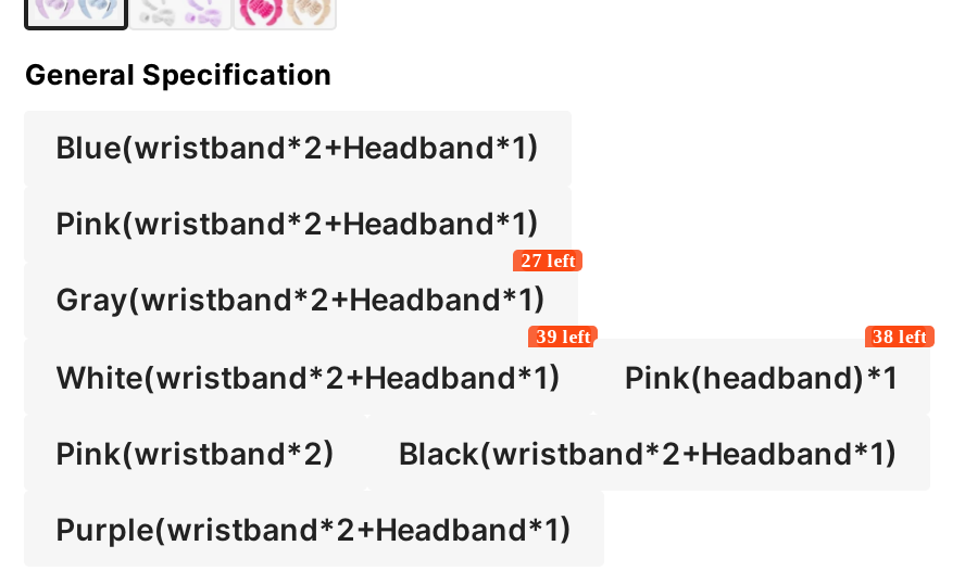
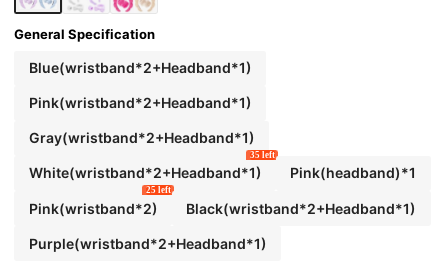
[521,249,576,271] 27 left -> none
[536,325,591,347] 39 left -> [250,150,275,160] 35 left
[872,325,927,347] 38 left -> none
none -> [146,185,171,195] 25 left

